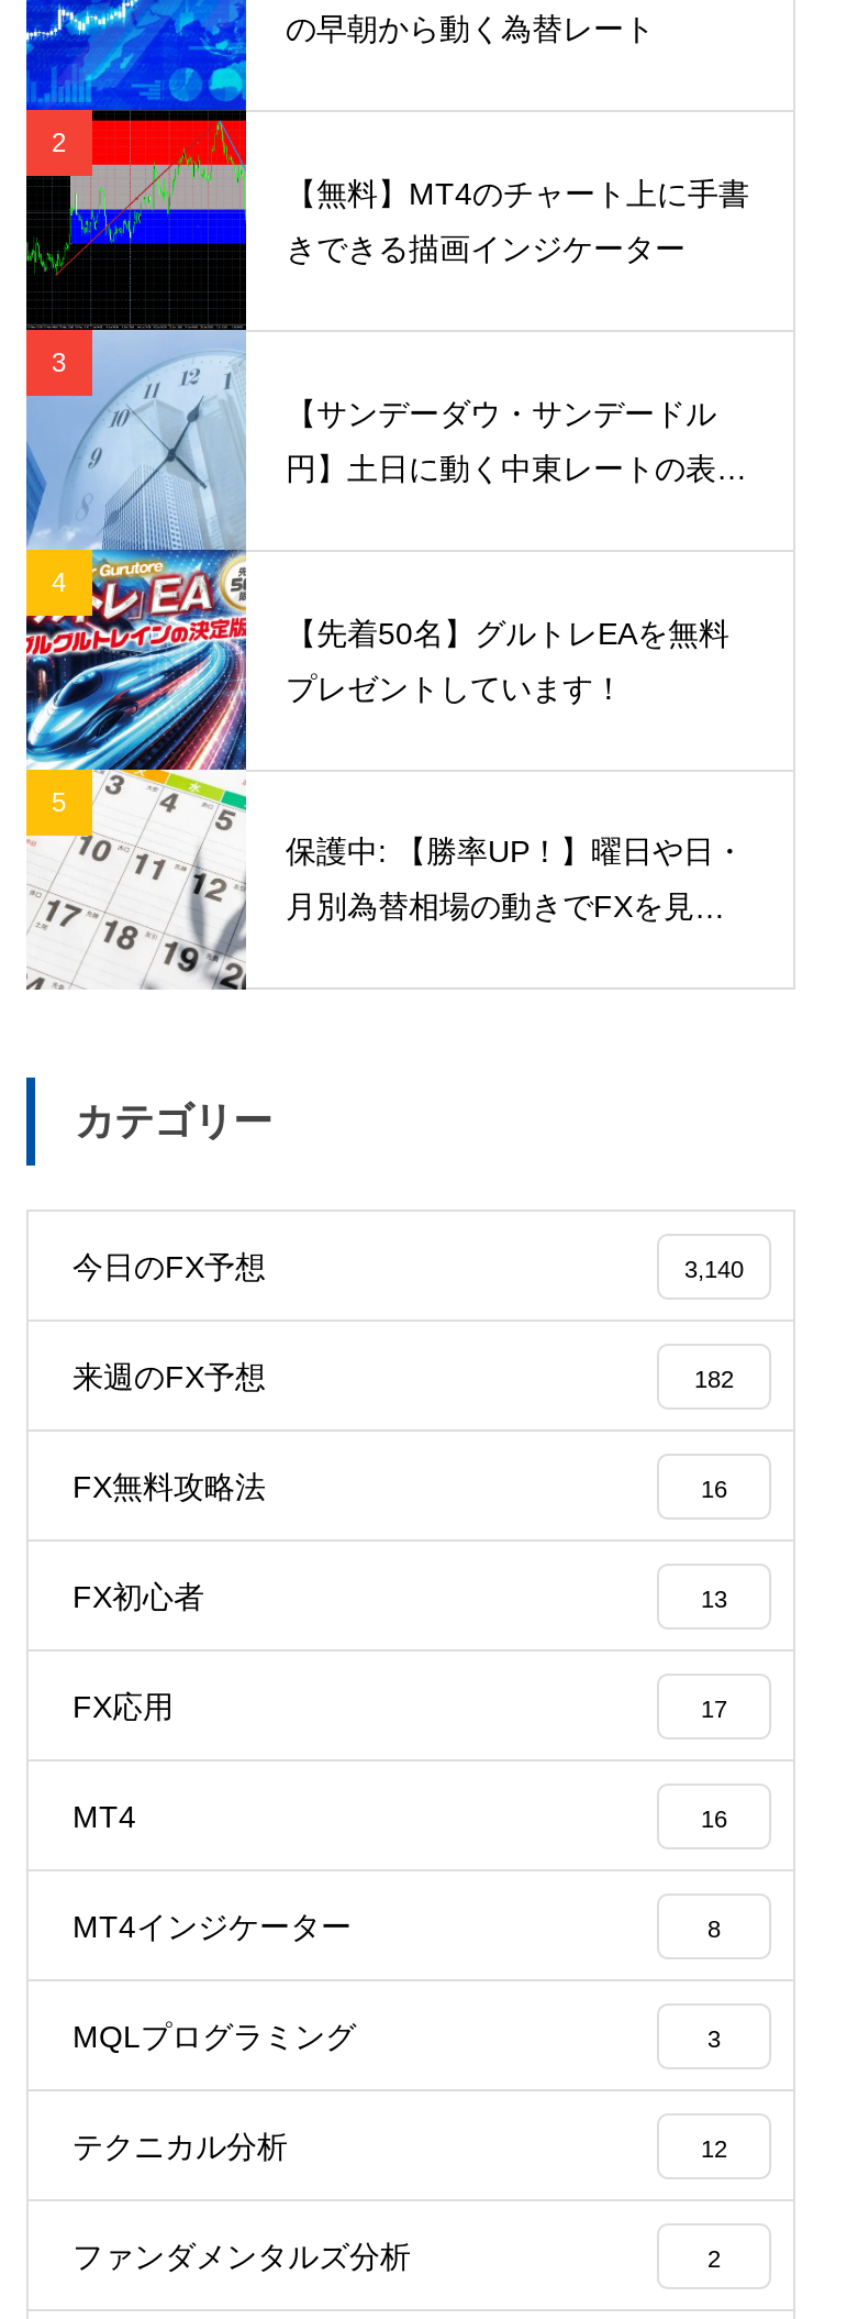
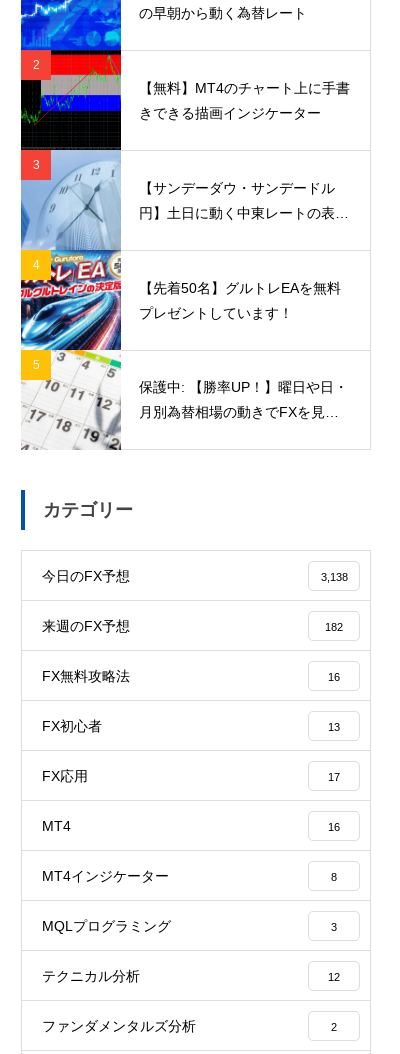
[684,1255,744,1281] 3,140 -> [320,570,347,582] 3,138

